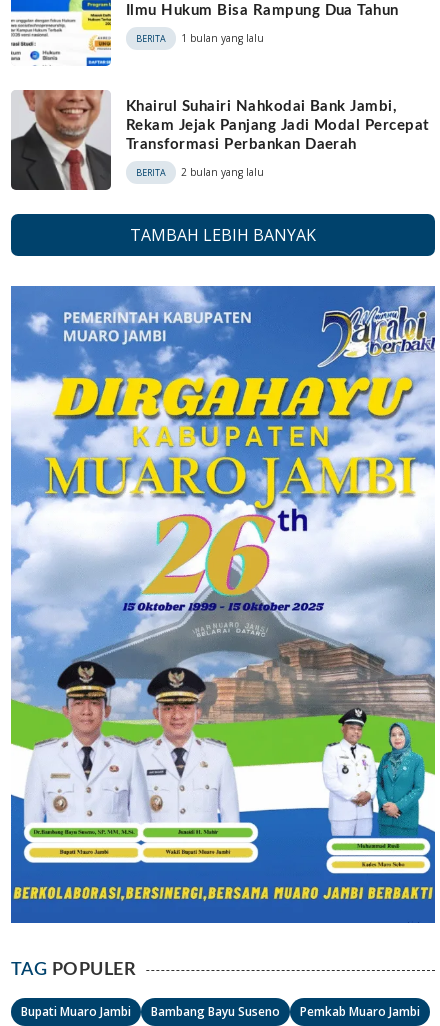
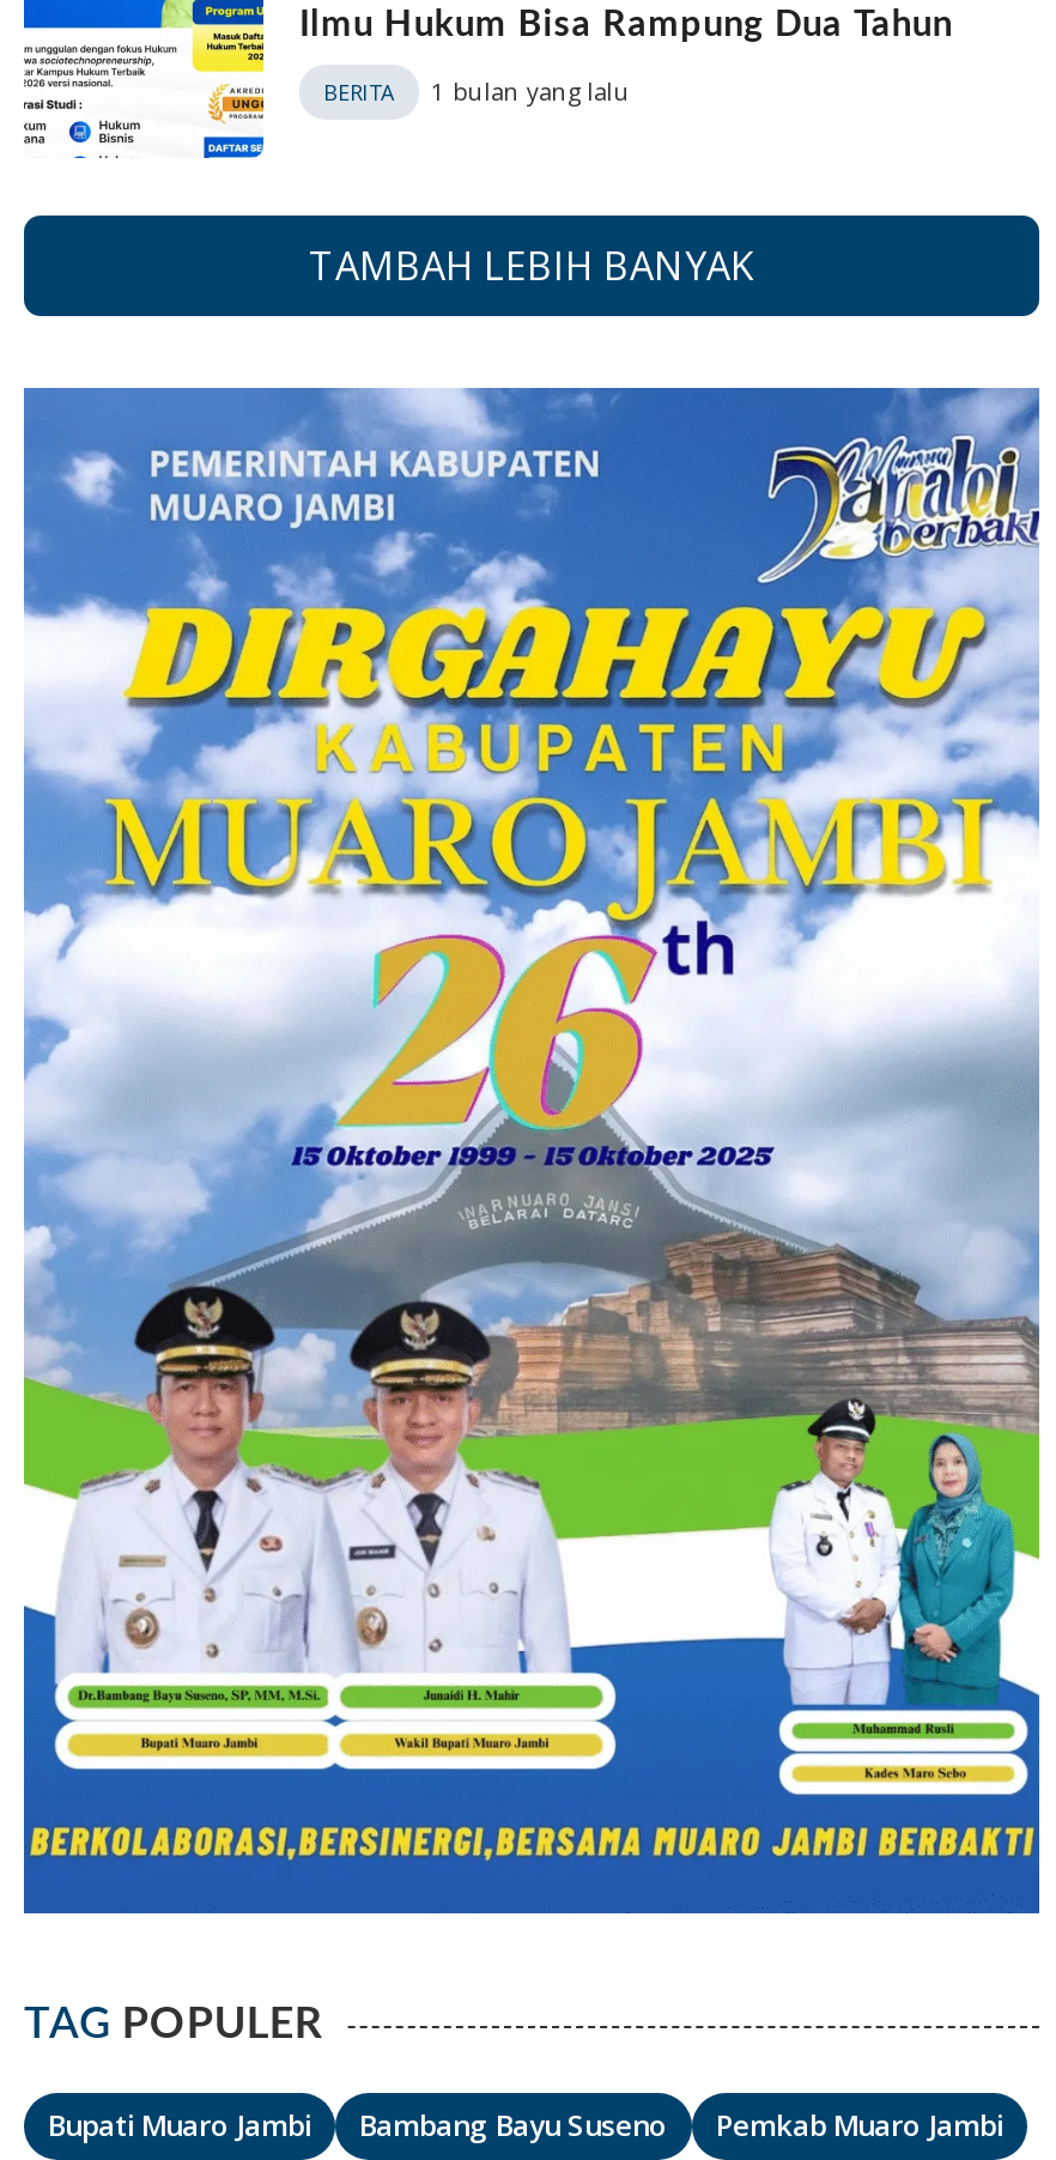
[10,89,430,191] [image] | Khairul Suhairi Nahkodai Bank Jambi, | Rekam Jejak Panjang Jadi Modal Percepat | Transformasi Perbankan Daerah | BERITA | 2 bulan yang lalu -> none

